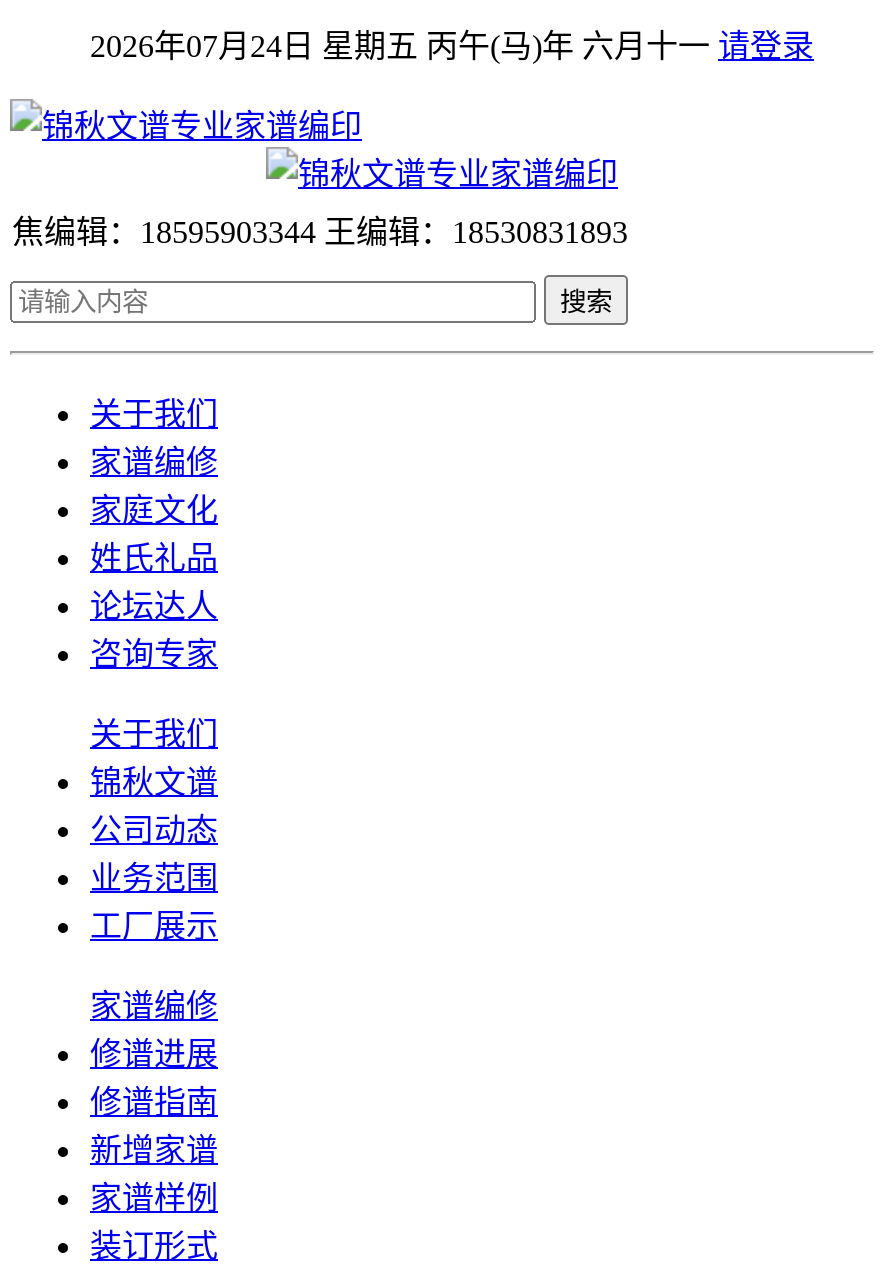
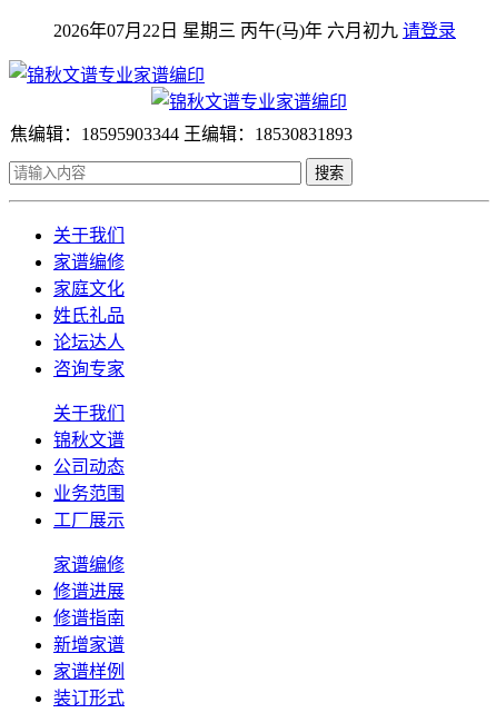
[90,29,814,63] 2026年07月24日 星期五 丙午(马)年 六月十一请登录 -> [53,21,456,40] 2026年07月22日 星期三 丙午(马)年 六月初九请登录

